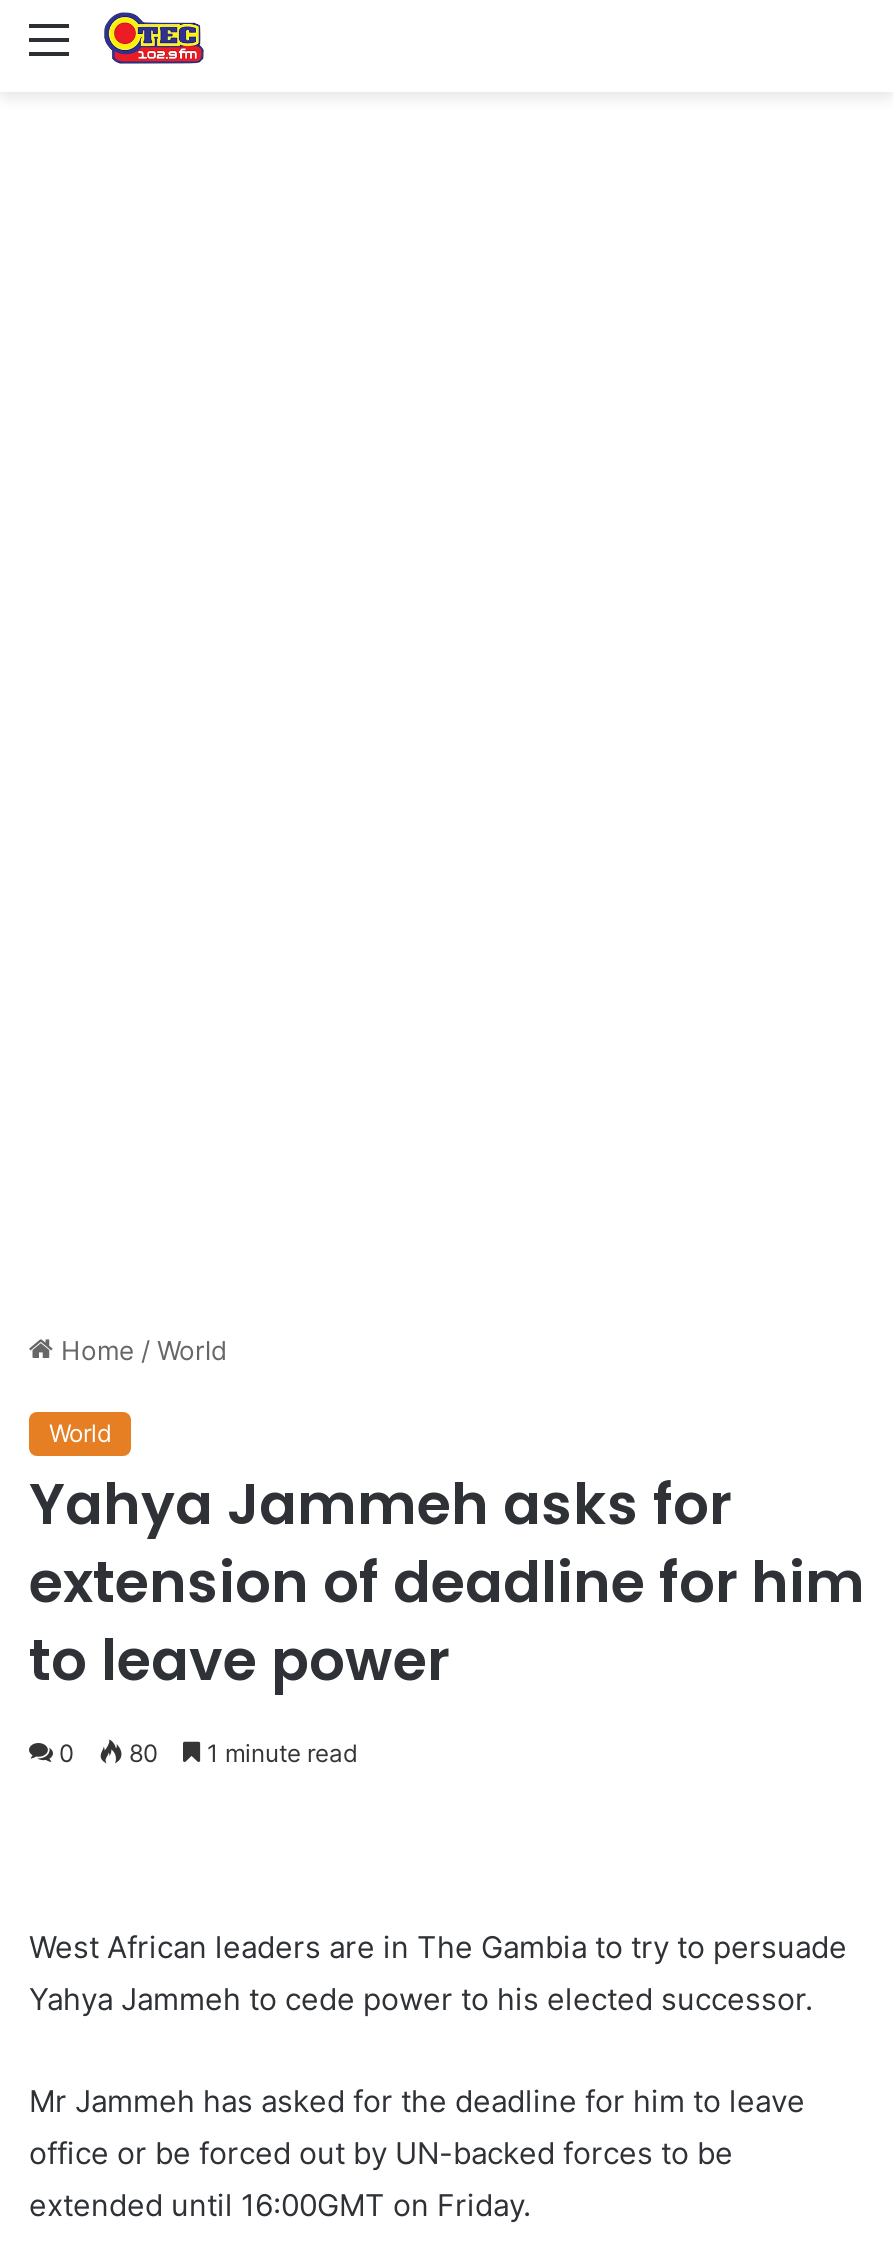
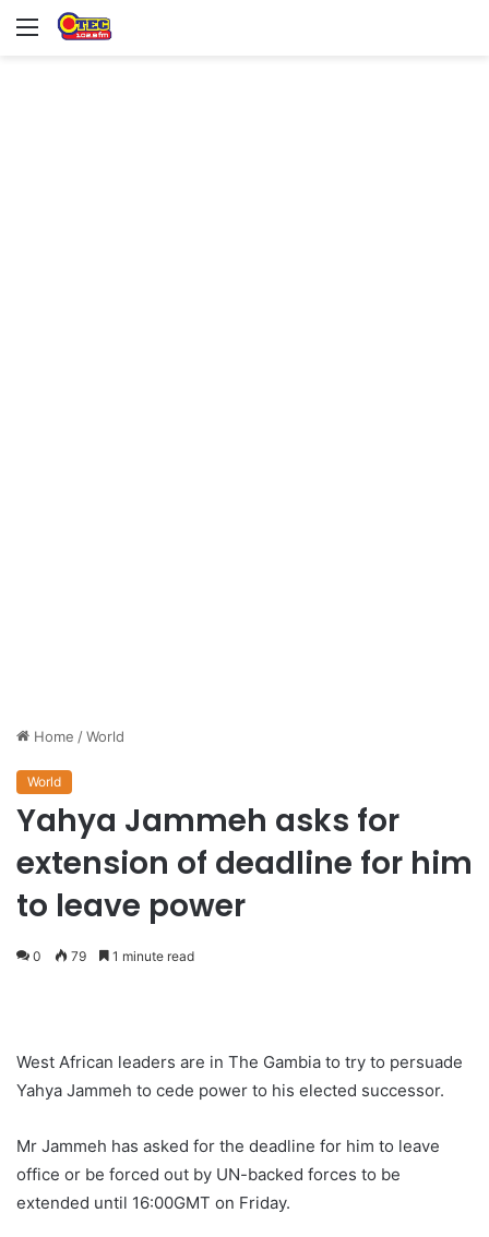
[59,1738,357,1768] 0 80 1 minute read -> [33,948,194,965] 0 79 1 minute read

